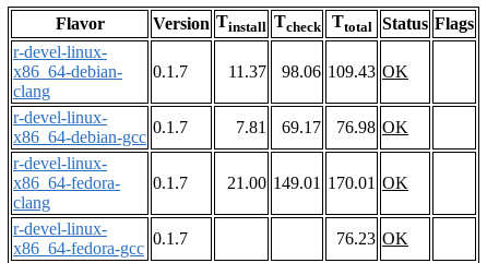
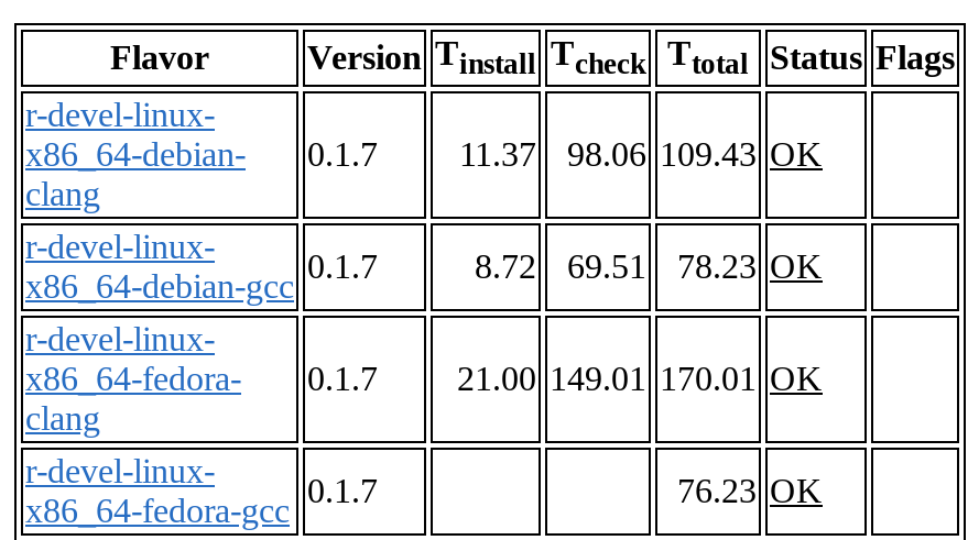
[236,118,266,137] 7.81 -> [475,248,536,286] 8.72
[282,118,321,137] 69.17 -> [567,248,646,286] 69.51
[336,118,408,137] 76.98 OK -> [677,248,823,286] 78.23 OK

